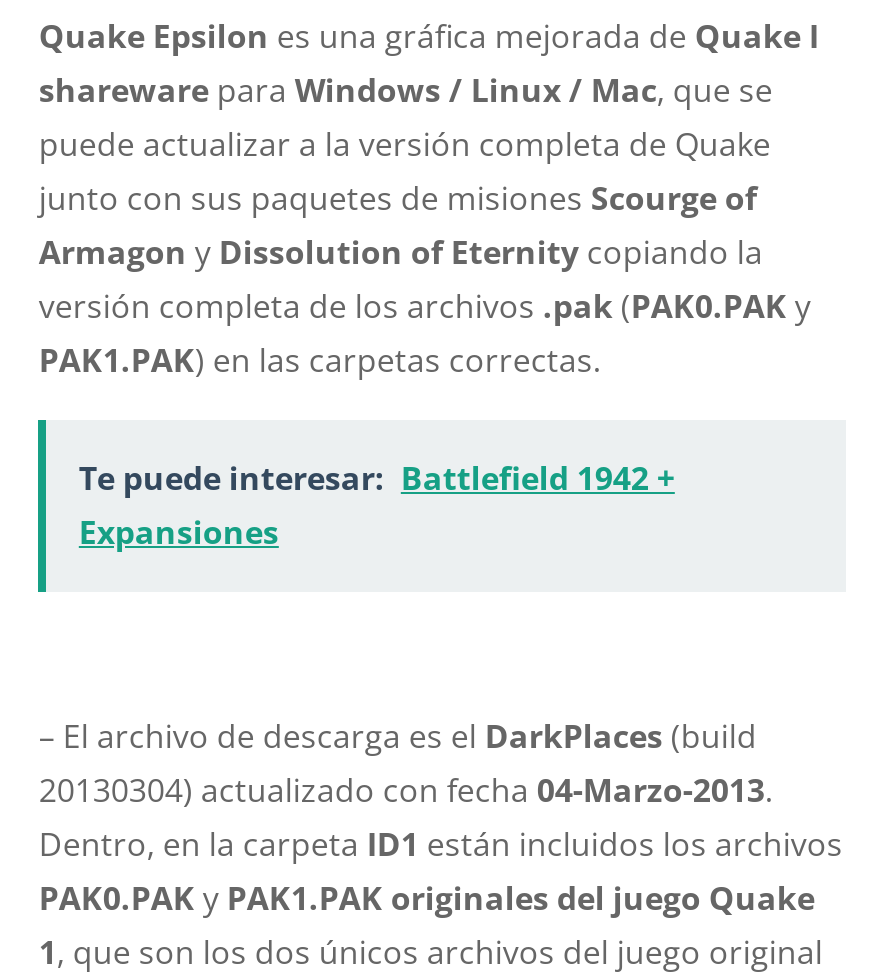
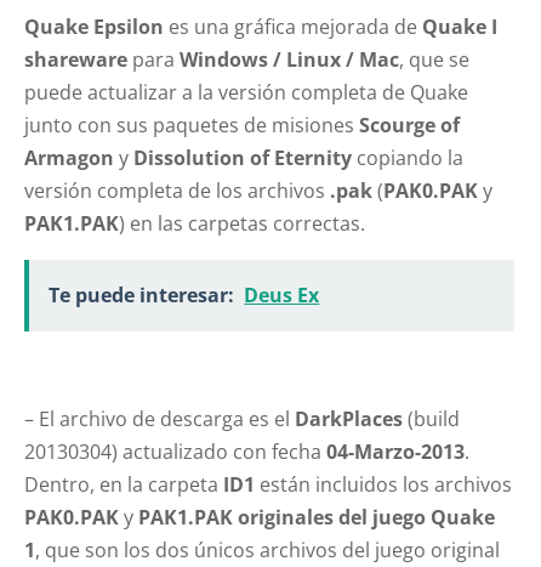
[79,456,675,554] Te puede interesar: Battlefield 1942 + | Expansiones -> [49,282,320,308] Te puede interesar: Deus Ex

